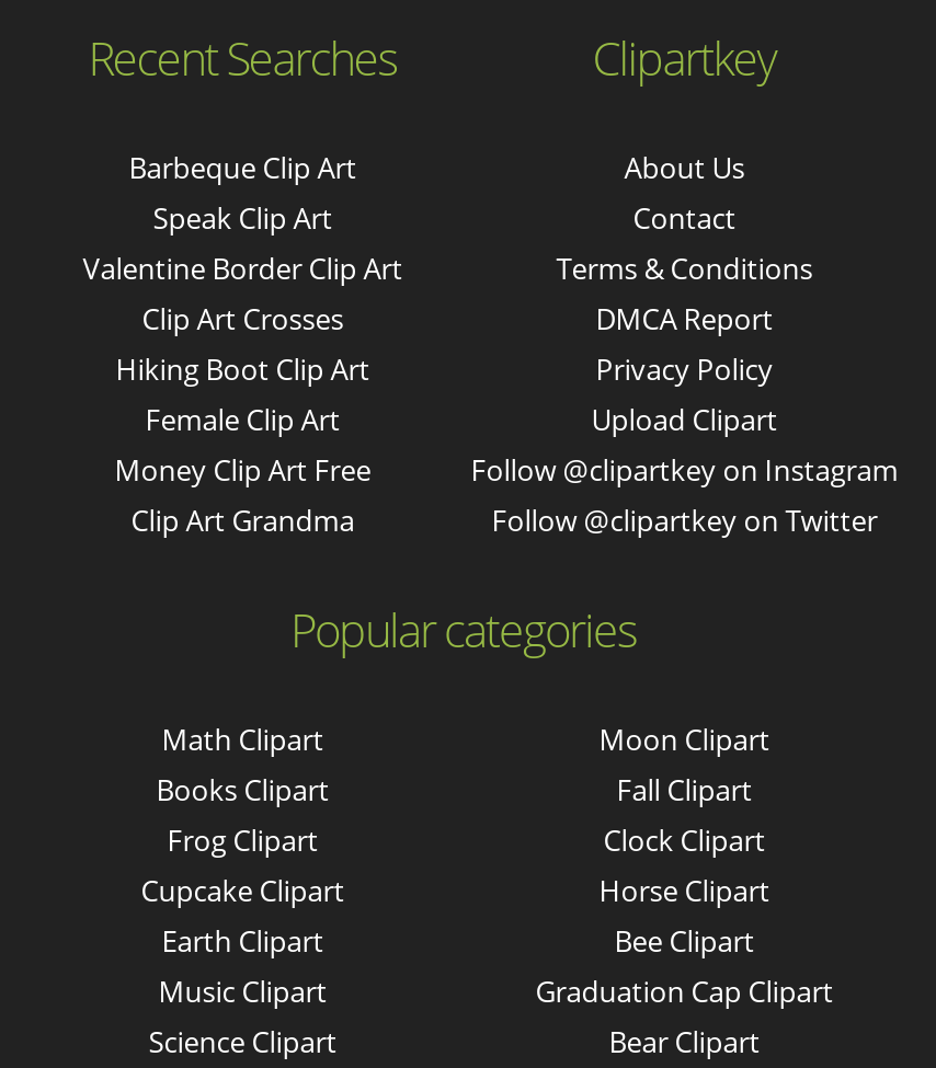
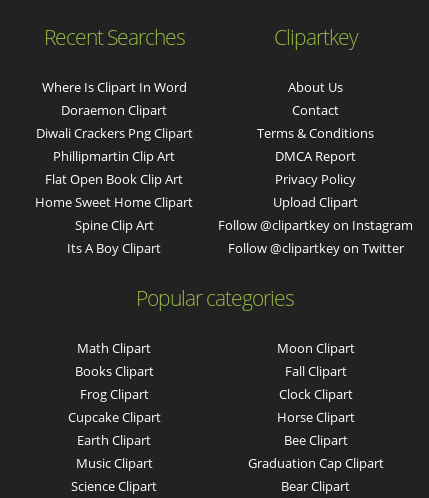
[83,148,403,540] Barbeque Clip Art | Speak Clip Art | Valentine Border Clip Art | Clip Art Crosses | Hiking Boot Clip Art | Female Clip Art | Money Clip Art Free | Clip Art Grandma -> [35,78,193,257] Where Is Clipart In Word | Doraemon Clipart | Diwali Crackers Png Clipart | Phillipmartin Clip Art | Flat Open Book Clip Art | Home Sweet Home Clipart | Spine Clip Art | Its A Boy Clipart

